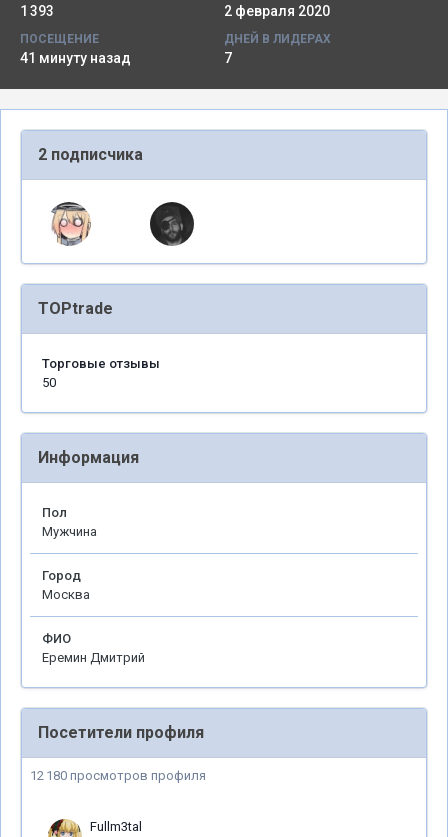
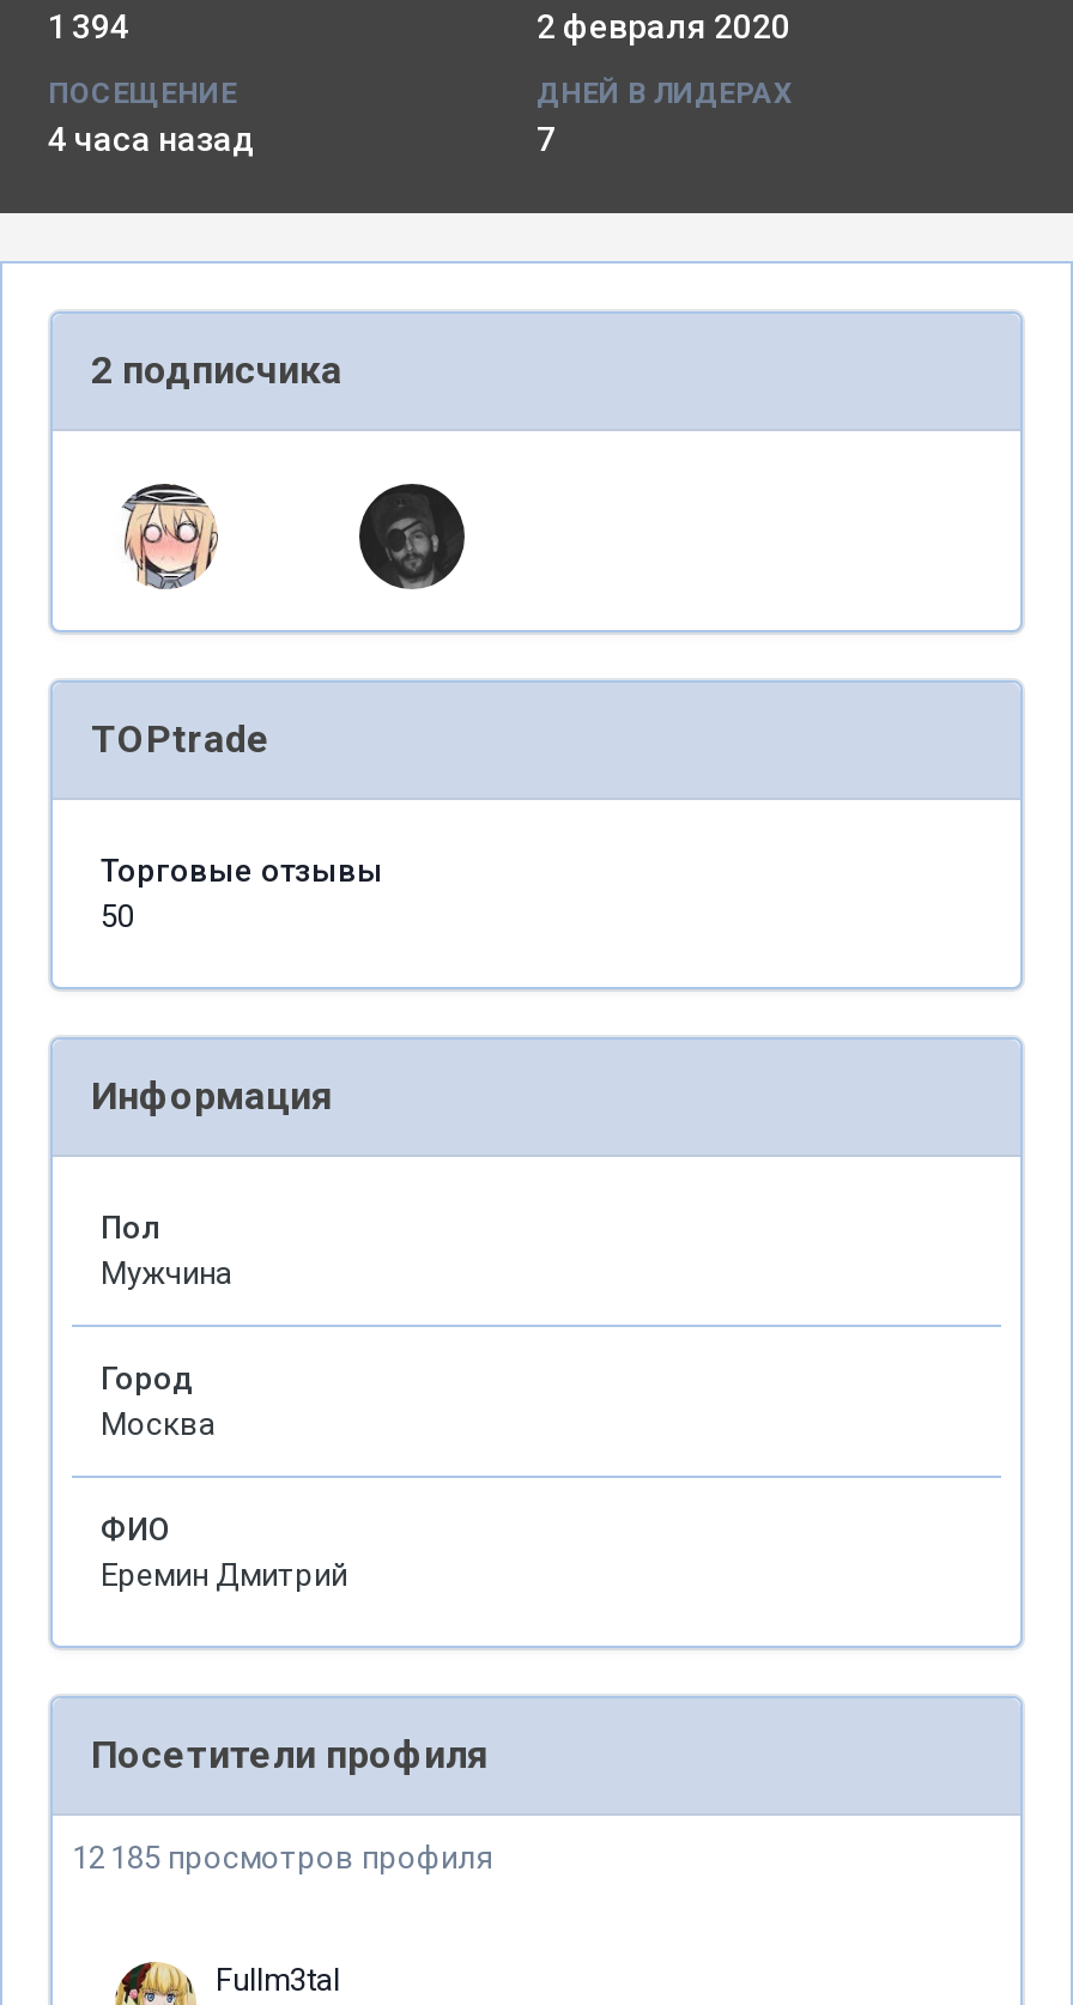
[20,3,54,19] 1 393 -> [48,6,129,45] 1 394
[20,50,131,66] 41 минуту назад -> [48,119,256,157] 4 часа назад
[30,768,206,783] 12 180 просмотров профиля -> [72,1839,493,1875] 12 185 просмотров профиля

